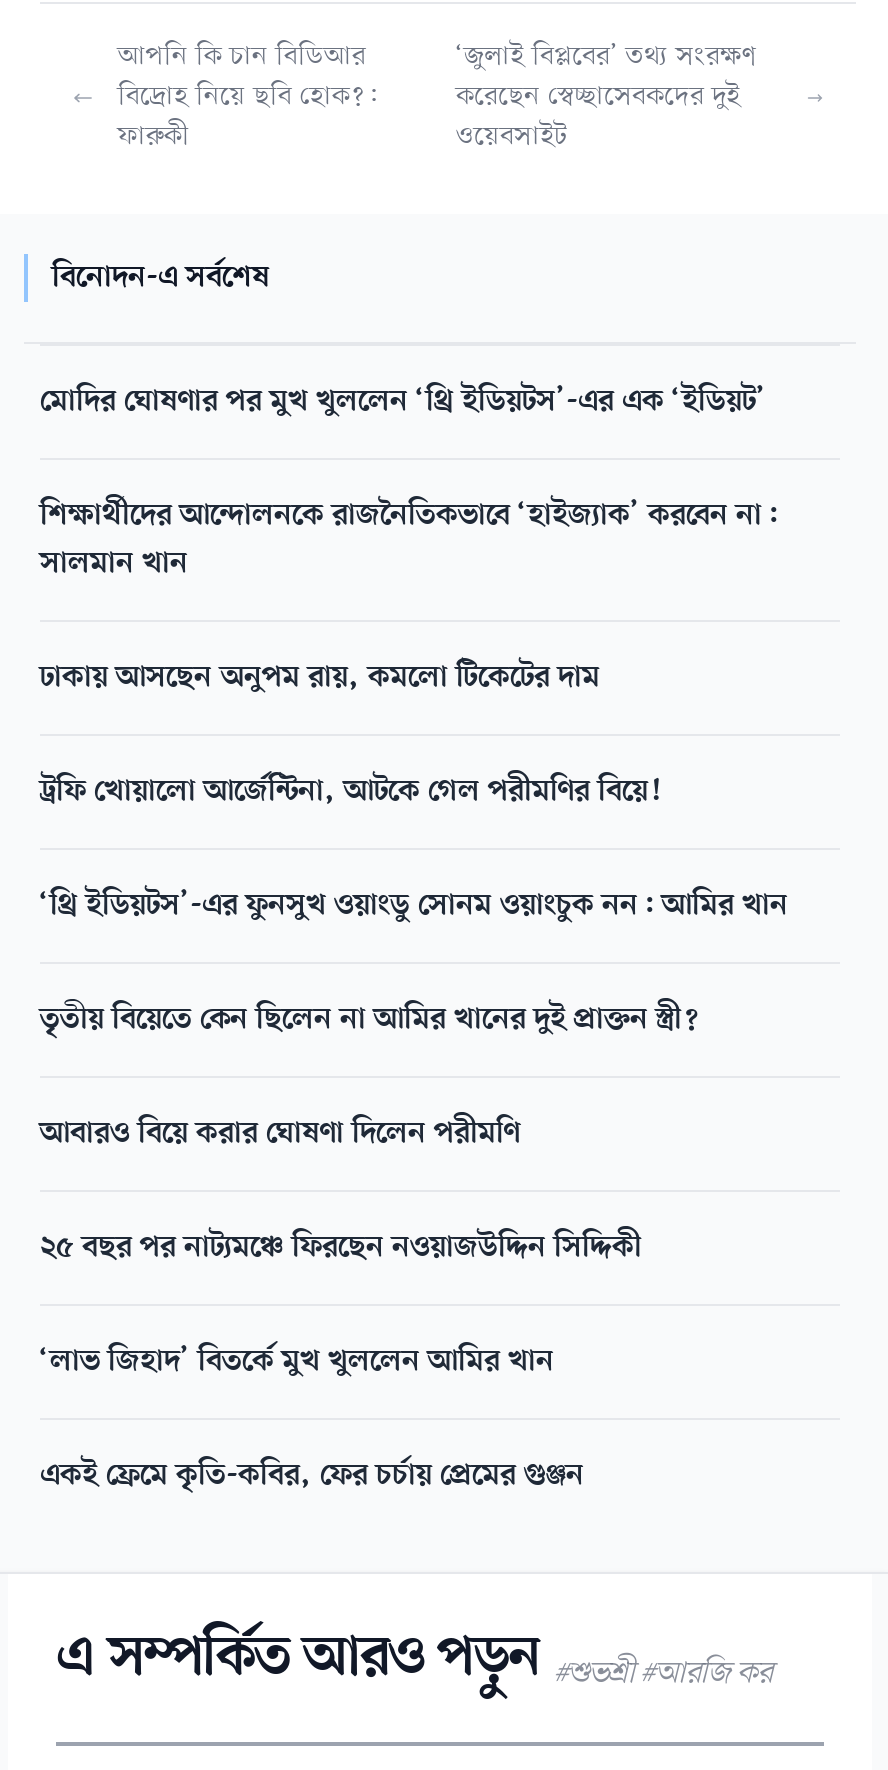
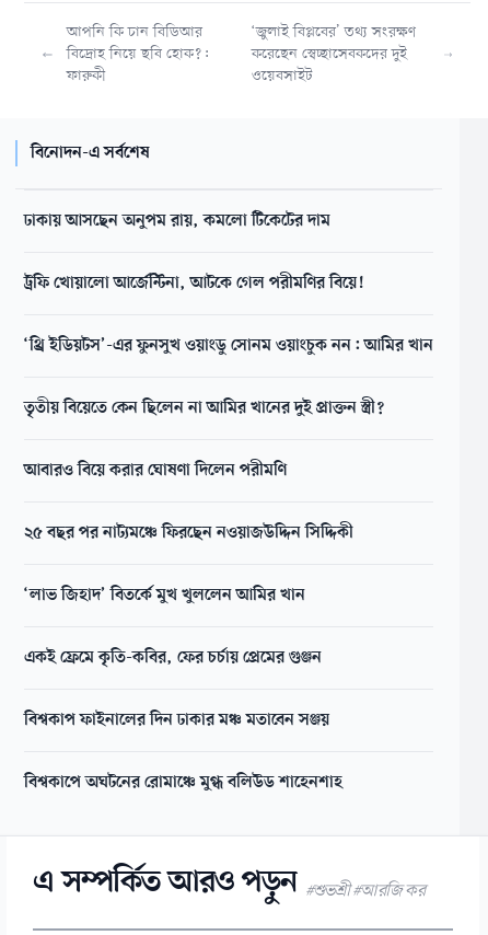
[40,380,778,586] মোদির ঘোষণার পর মুখ খুললেন ‘থ্রি ইডিয়টস’-এর এক ‘ইডিয়ট’ | শিক্ষার্থীদের আন্দোলনকে রাজনৈতিকভাবে ‘হাইজ্যাক’ করবেন না: | সালমান খান -> none
moved [40,656,788,1384] -> [24,209,433,608]: ঢাকায় আসছেন অনুপম রায়, কমলো টিকেটের দাম | ট্রফি খোয়ালো আর্জেন্টিনা, আটকে গেল পরীমণির বিয়ে! | ‘থ্রি ইডিয়টস’-এর ফুনসুখ ওয়াংডু সোনম ওয়াংচুক নন: আমির খান | তৃতীয় বিয়েতে কেন ছিলেন না আমির খানের দুই প্রাক্তন স্ত্রী? | আবারও বিয়ে করার ঘোষণা দিলেন পরীমণি | ২৫ বছর পর নাট্যমঞ্চে ফিরছেন নওয়াজউদ্দিন সিদ্দিকী | ‘লাভ জিহাদ’ বিতর্কে মুখ খুললেন আমির খান
none -> [24,708,342,795] বিশ্বকাপ ফাইনালের দিন ঢাকার মঞ্চ মতাবেন সঞ্জয় | বিশ্বকাপে অঘটনের রোমাঞ্চে মুগ্ধ বলিউড শাহেনশাহ

